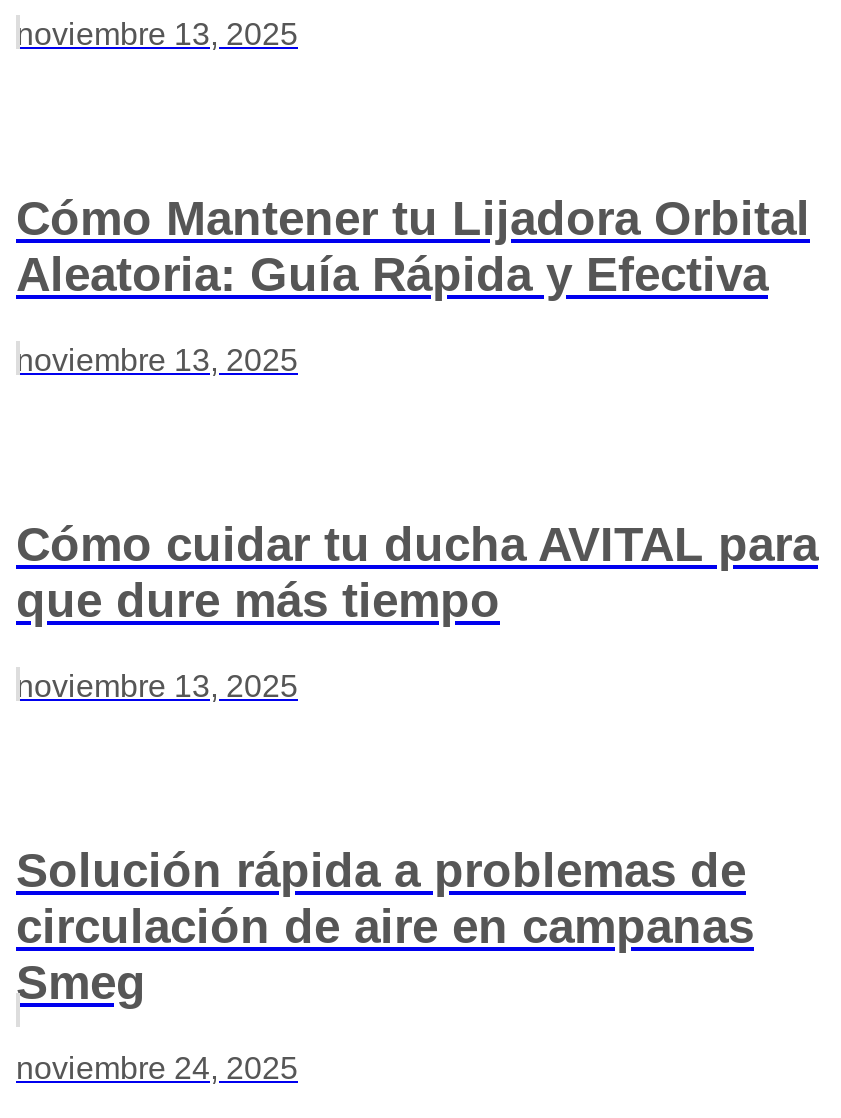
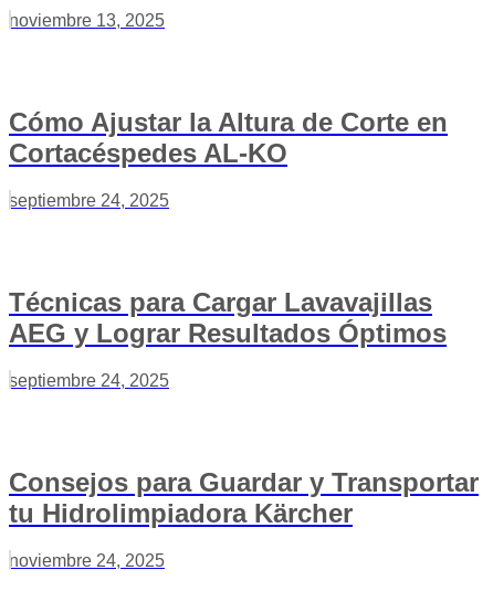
[16,191,810,301] Cómo Mantener tu Lijadora Orbital | Aleatoria: Guía Rápida y Efectiva -> [9,107,448,168] Cómo Ajustar la Altura de Corte en | Cortacéspedes AL-KO
[16,343,298,377] noviembre 13, 2025 -> [9,191,169,210] septiembre 24, 2025
[16,517,818,627] Cómo cuidar tu ducha AVITAL para | que dure más tiempo -> [9,287,447,348] Técnicas para Cargar Lavavajillas | AEG y Lograr Resultados Óptimos
[16,669,298,703] noviembre 13, 2025 -> [9,371,169,390] septiembre 24, 2025
[16,843,754,1009] Solución rápida a problemas de | circulación de aire en campanas | Smeg -> [9,467,479,528] Consejos para Guardar y Transportar | tu Hidrolimpiadora Kärcher

